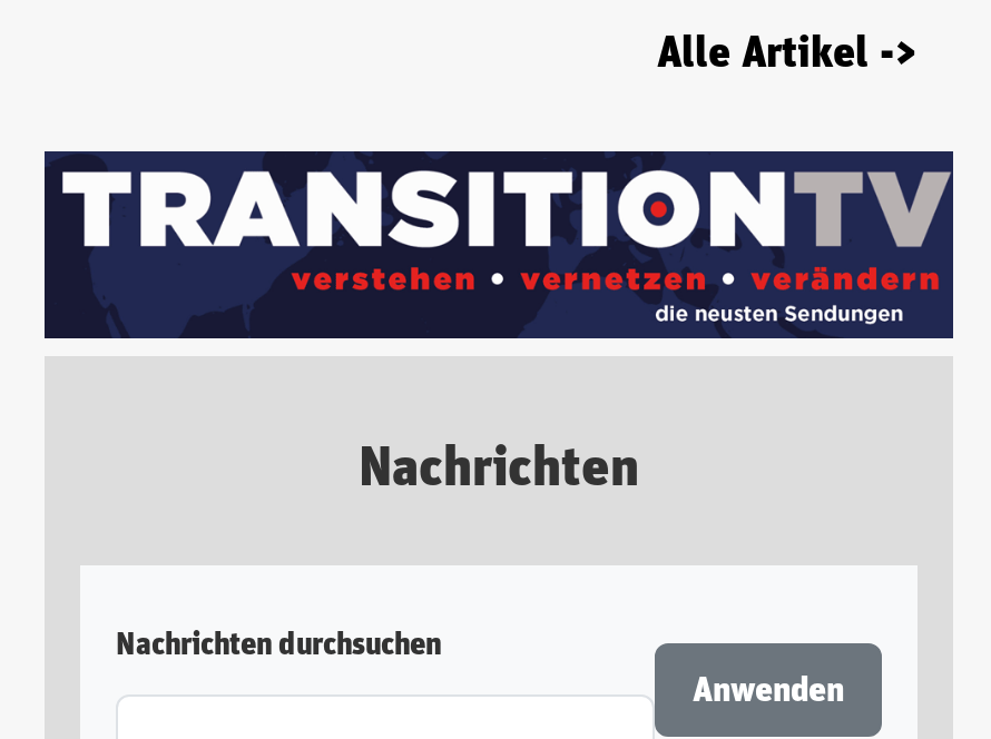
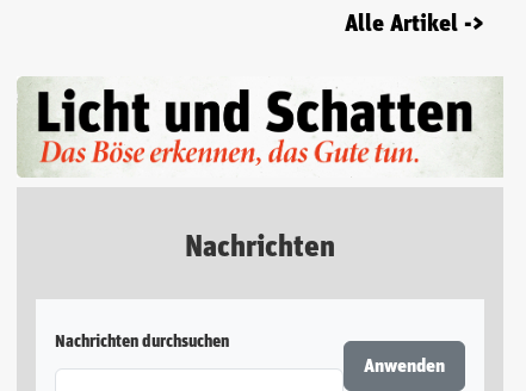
[42,149,955,341] [image] -> [17,76,503,176] [image]

